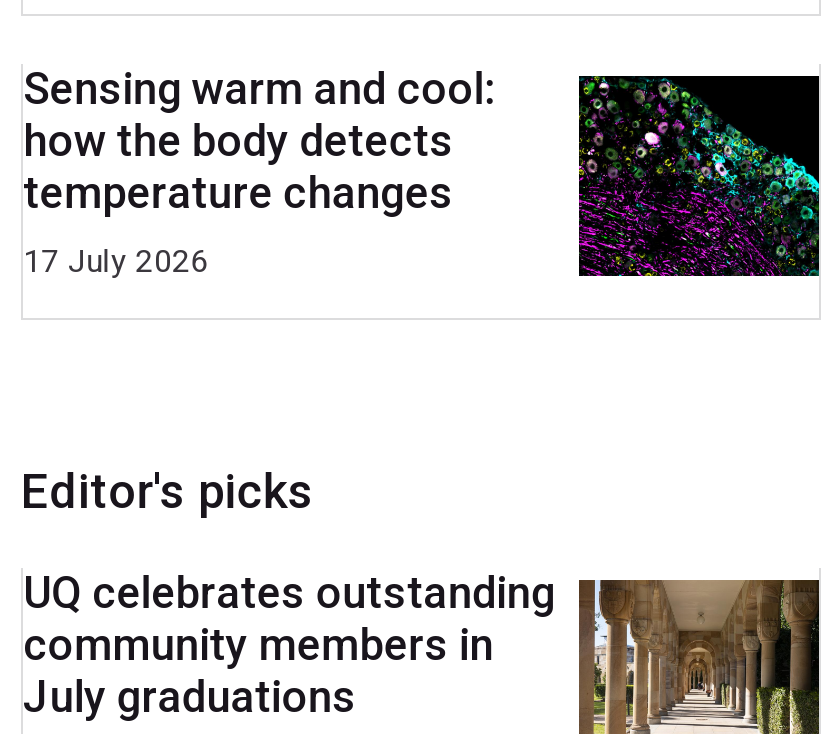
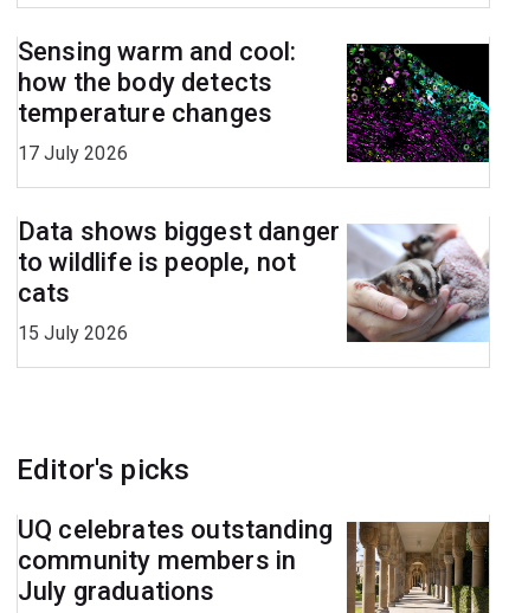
none -> [18,217,490,344] [image] | Data shows biggest danger | to wildlife is people, not | cats | 15 July 2026

